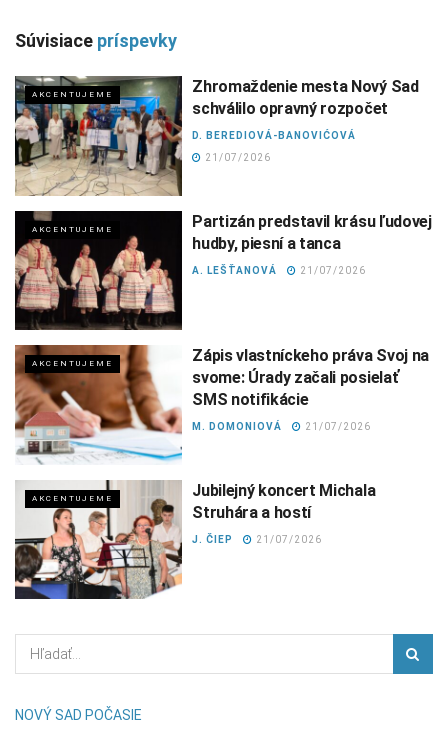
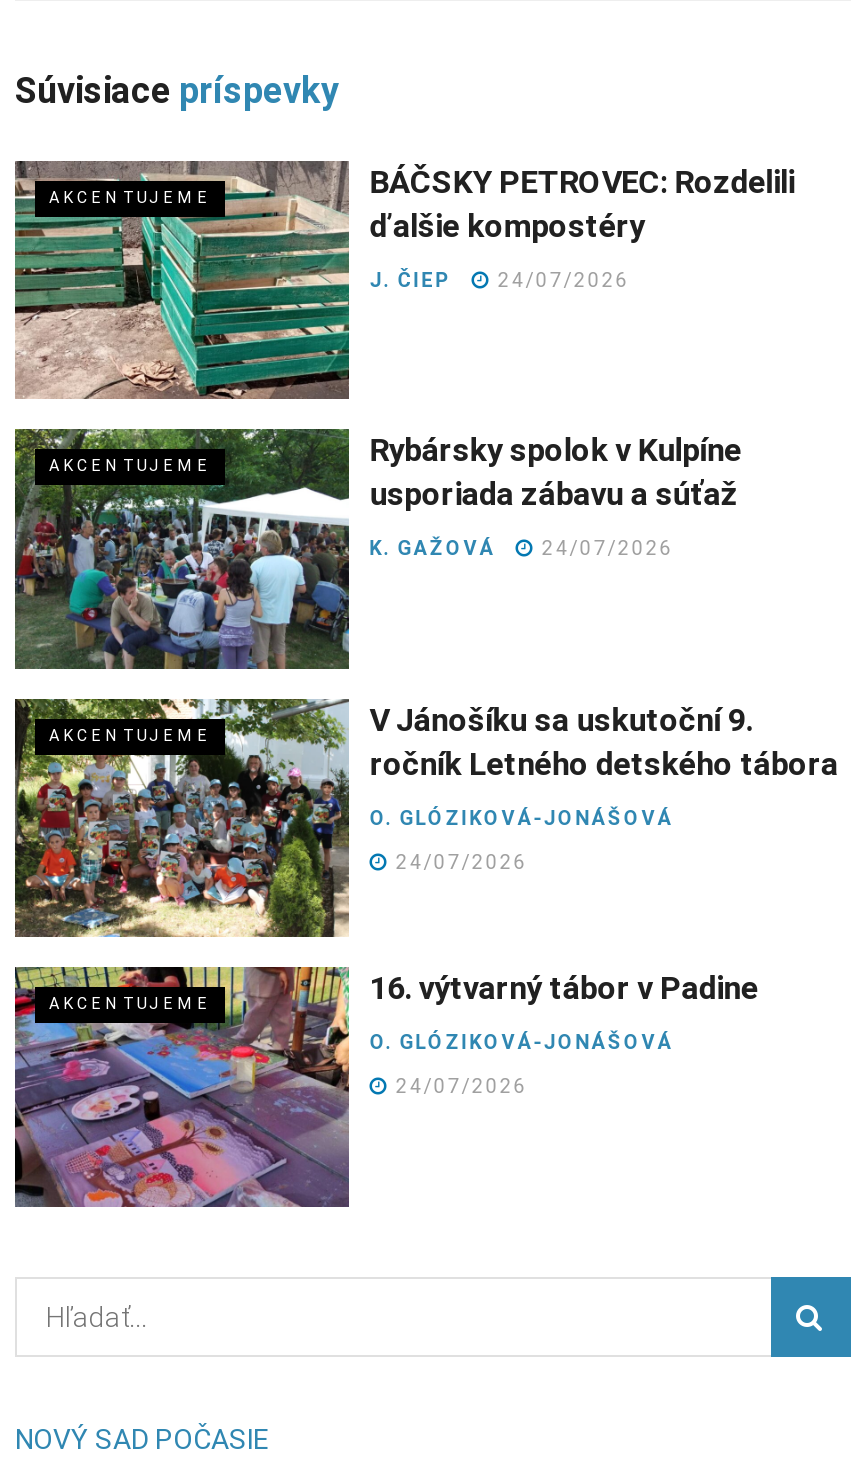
[14,76,419,196] [image] | Zhromaždenie mesta Nový Sad | schválilo opravný rozpočet | D. BEREDIOVÁ-BANOVIĆOVÁ | 21/07/2026 -> [13,160,795,400] [image] | BÁČSKY PETROVEC: Rozdelili | ďalšie kompostéry | J. ČIEP | 24/07/2026
[14,210,432,331] [image] | Partizán predstavil krásu ľudovej | hudby, piesní a tanca -> [13,428,741,670] [image] | Rybársky spolok v Kulpíne | usporiada zábavu a súťaž
[192,265,366,276] A. LEŠŤANOVÁ | 21/07/2026 -> [369,537,673,559] K. GAŽOVÁ | 24/07/2026
[14,344,429,465] [image] | Zápis vlastníckeho práva Svoj na | svome: Úrady začali posielať | SMS notifikácie | M. DOMONIOVÁ | 21/07/2026 -> [13,696,838,940] [image] | V Jánošíku sa uskutoční 9. | ročník Letného detského tábora | O. GLÓZIKOVÁ-JONÁŠOVÁ | 24/07/2026
[15,479,375,600] [image] | Jubilejný koncert Michala | Struhára a hostí | J. ČIEP | 21/07/2026 -> [13,964,758,1210] [image] | 16. výtvarný tábor v Padine | O. GLÓZIKOVÁ-JONÁŠOVÁ | 24/07/2026

